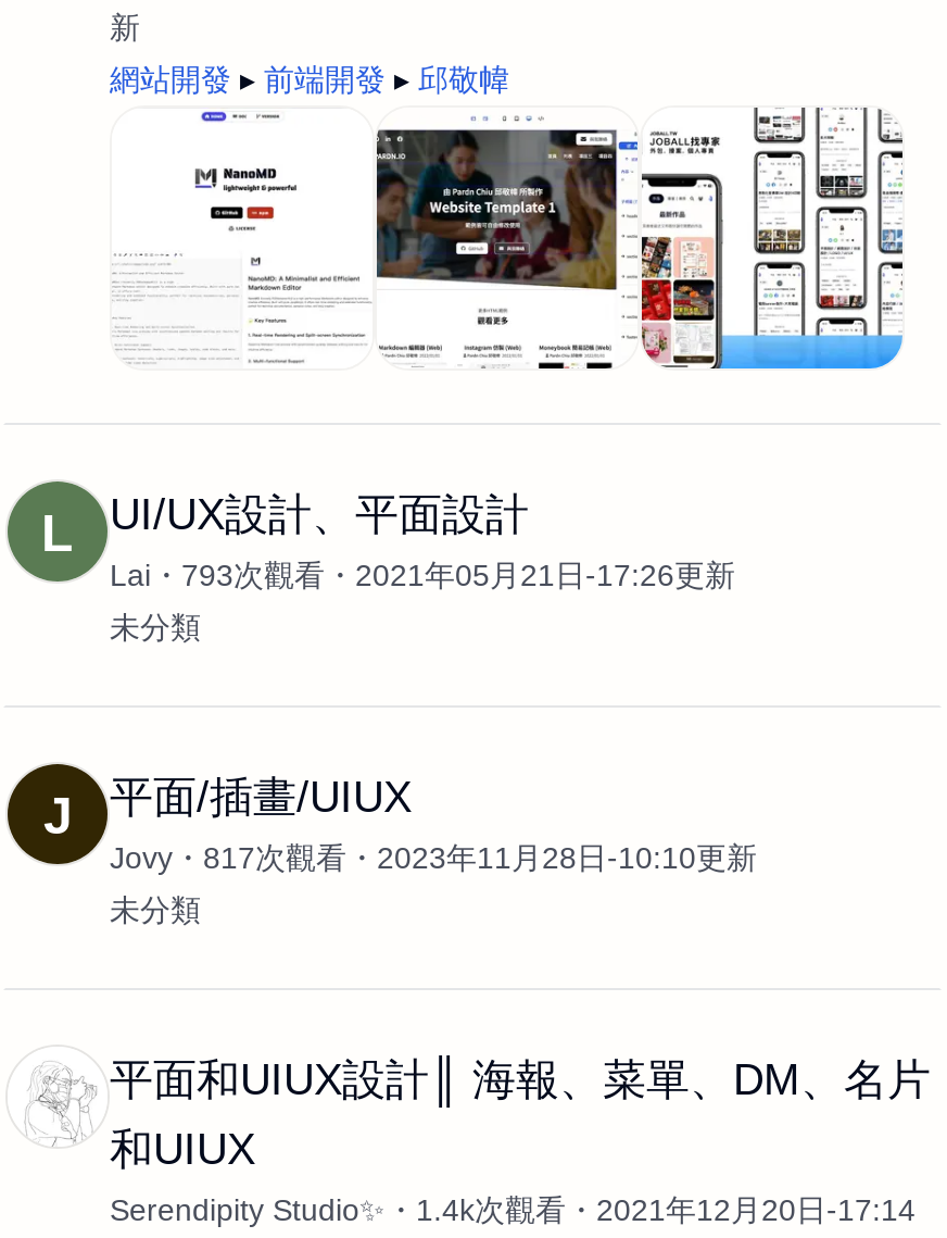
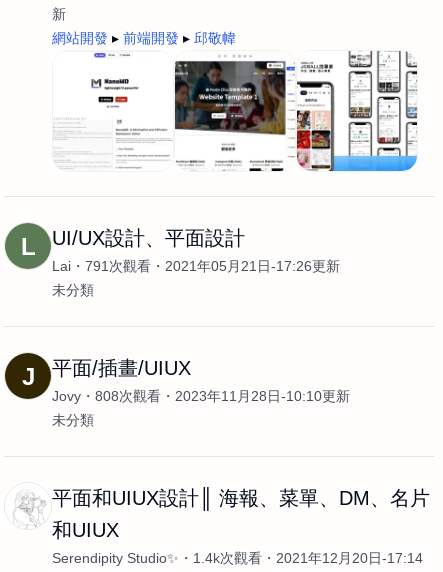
[110,558,735,592] Lai 793次觀看 2021年05月21日-17:26更新 -> [52,258,340,274] Lai 791次觀看 2021年05月21日-17:26更新
[110,840,757,875] Jovy 817次觀看 2023年11月28日-10:10更新 -> [52,388,350,404] Jovy 808次觀看 2023年11月28日-10:10更新

